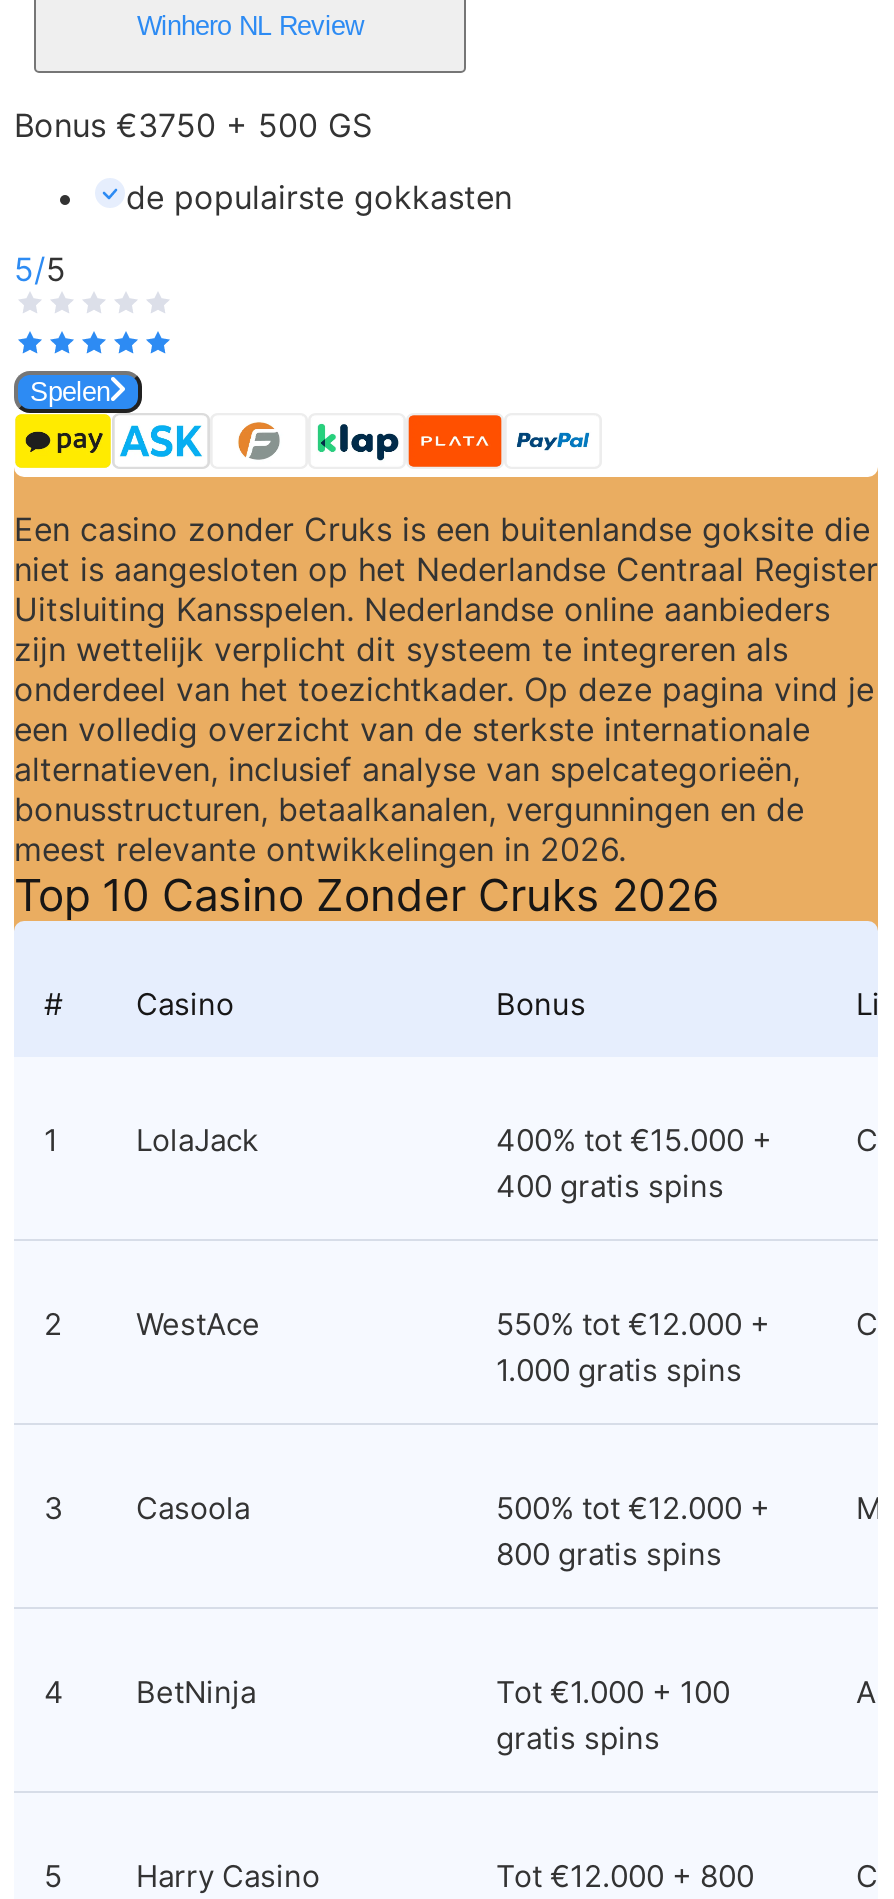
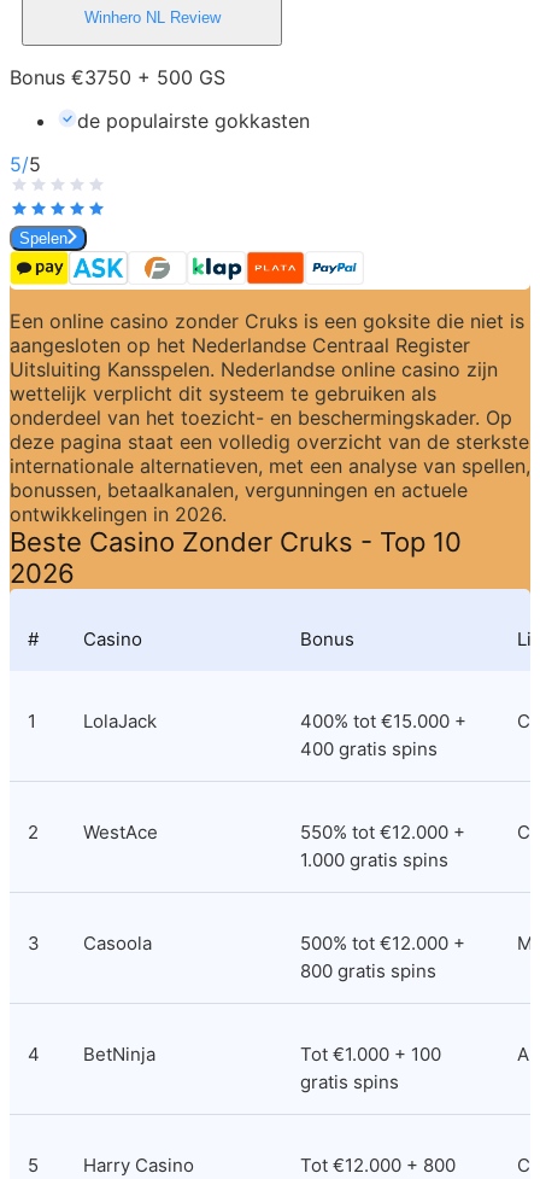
[14,509,878,921] Een casino zonder Cruks is een buitenlandse goksite die | niet is aangesloten op het Nederlandse Centraal Register | Uitsluiting Kansspelen. Nederlandse online aanbieders | zijn wettelijk verplicht dit systeem te integreren als | onderdeel van het toezichtkader. Op deze pagina vind je | een volledig overzicht van de sterkste internationale | alternatieven, inclusief analyse van spelcategorieën, | bonusstructuren, betaalkanalen, vergunningen en de | meest relevante ontwikkelingen in 2026. | Top 10 Casino Zonder Cruks 2026 -> [10,309,530,589] Een online casino zonder Cruks is een goksite die niet is | aangesloten op het Nederlandse Centraal Register | Uitsluiting Kansspelen. Nederlandse online casino zijn | wettelijk verplicht dit systeem te gebruiken als | onderdeel van het toezicht- en beschermingskader. Op | deze pagina staat een volledig overzicht van de sterkste | internationale alternatieven, met een analyse van spellen, | bonussen, betaalkanalen, vergunningen en actuele | ontwikkelingen in 2026. | Beste Casino Zonder Cruks - Top 10 | 2026

